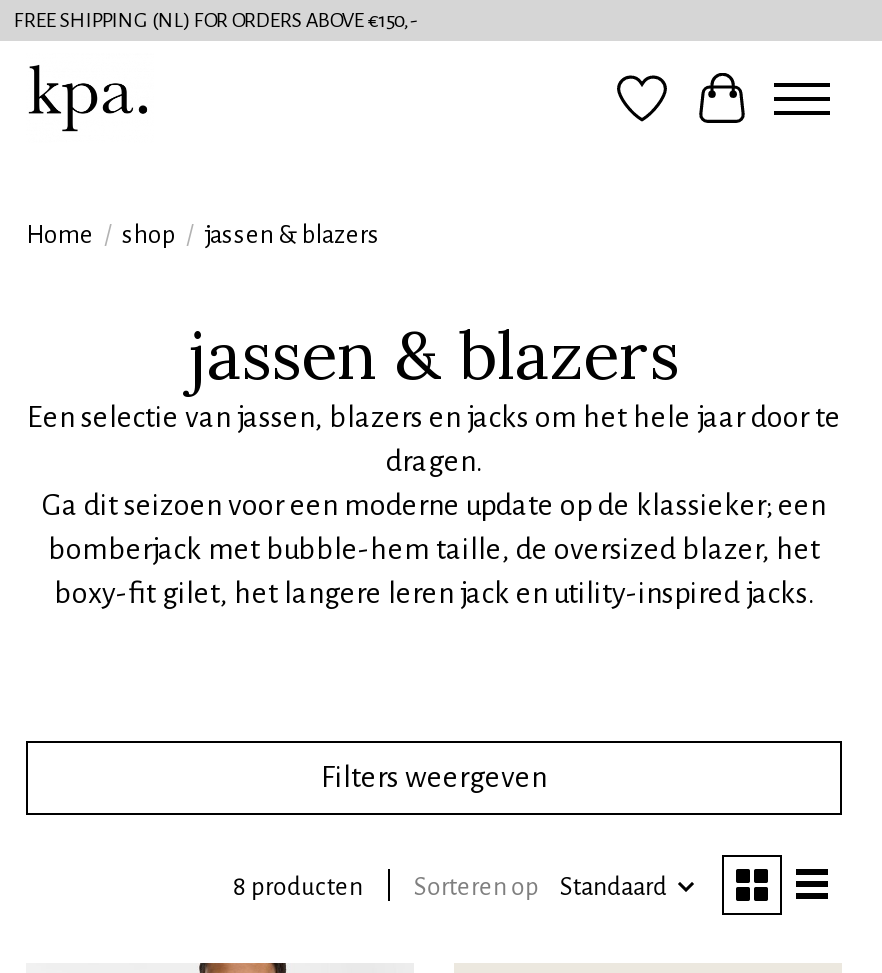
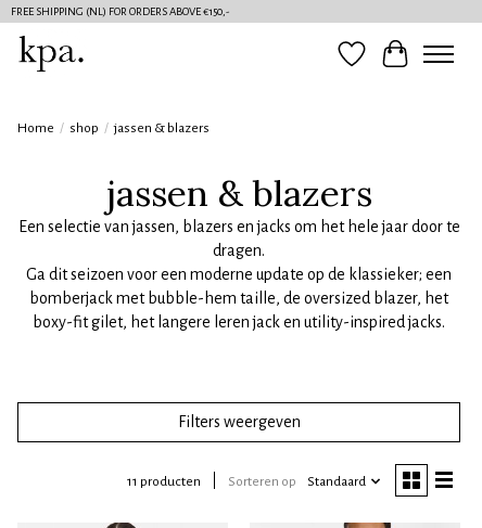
[233,873,667,901] 8 producten Sorteren op Standaard -> [127,474,366,489] 11 producten Sorteren op Standaard

